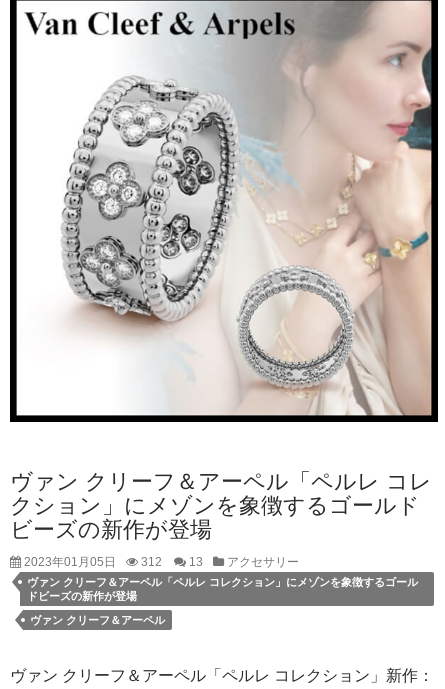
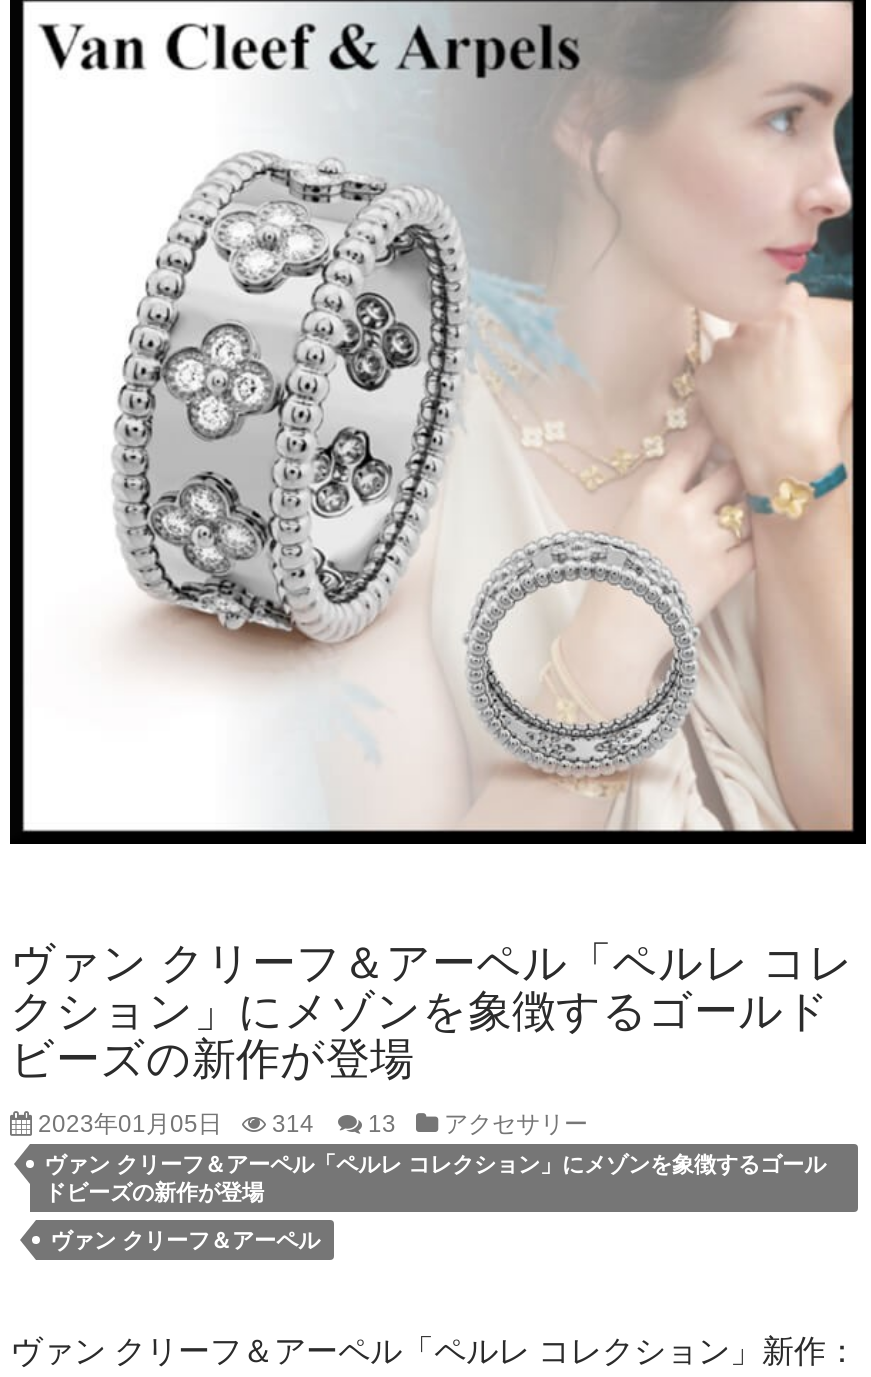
[21,555,299,569] 2023年01月05日 312 13 アクセサリー -> [32,1110,588,1138] 2023年01月05日 314 13 アクセサリー

